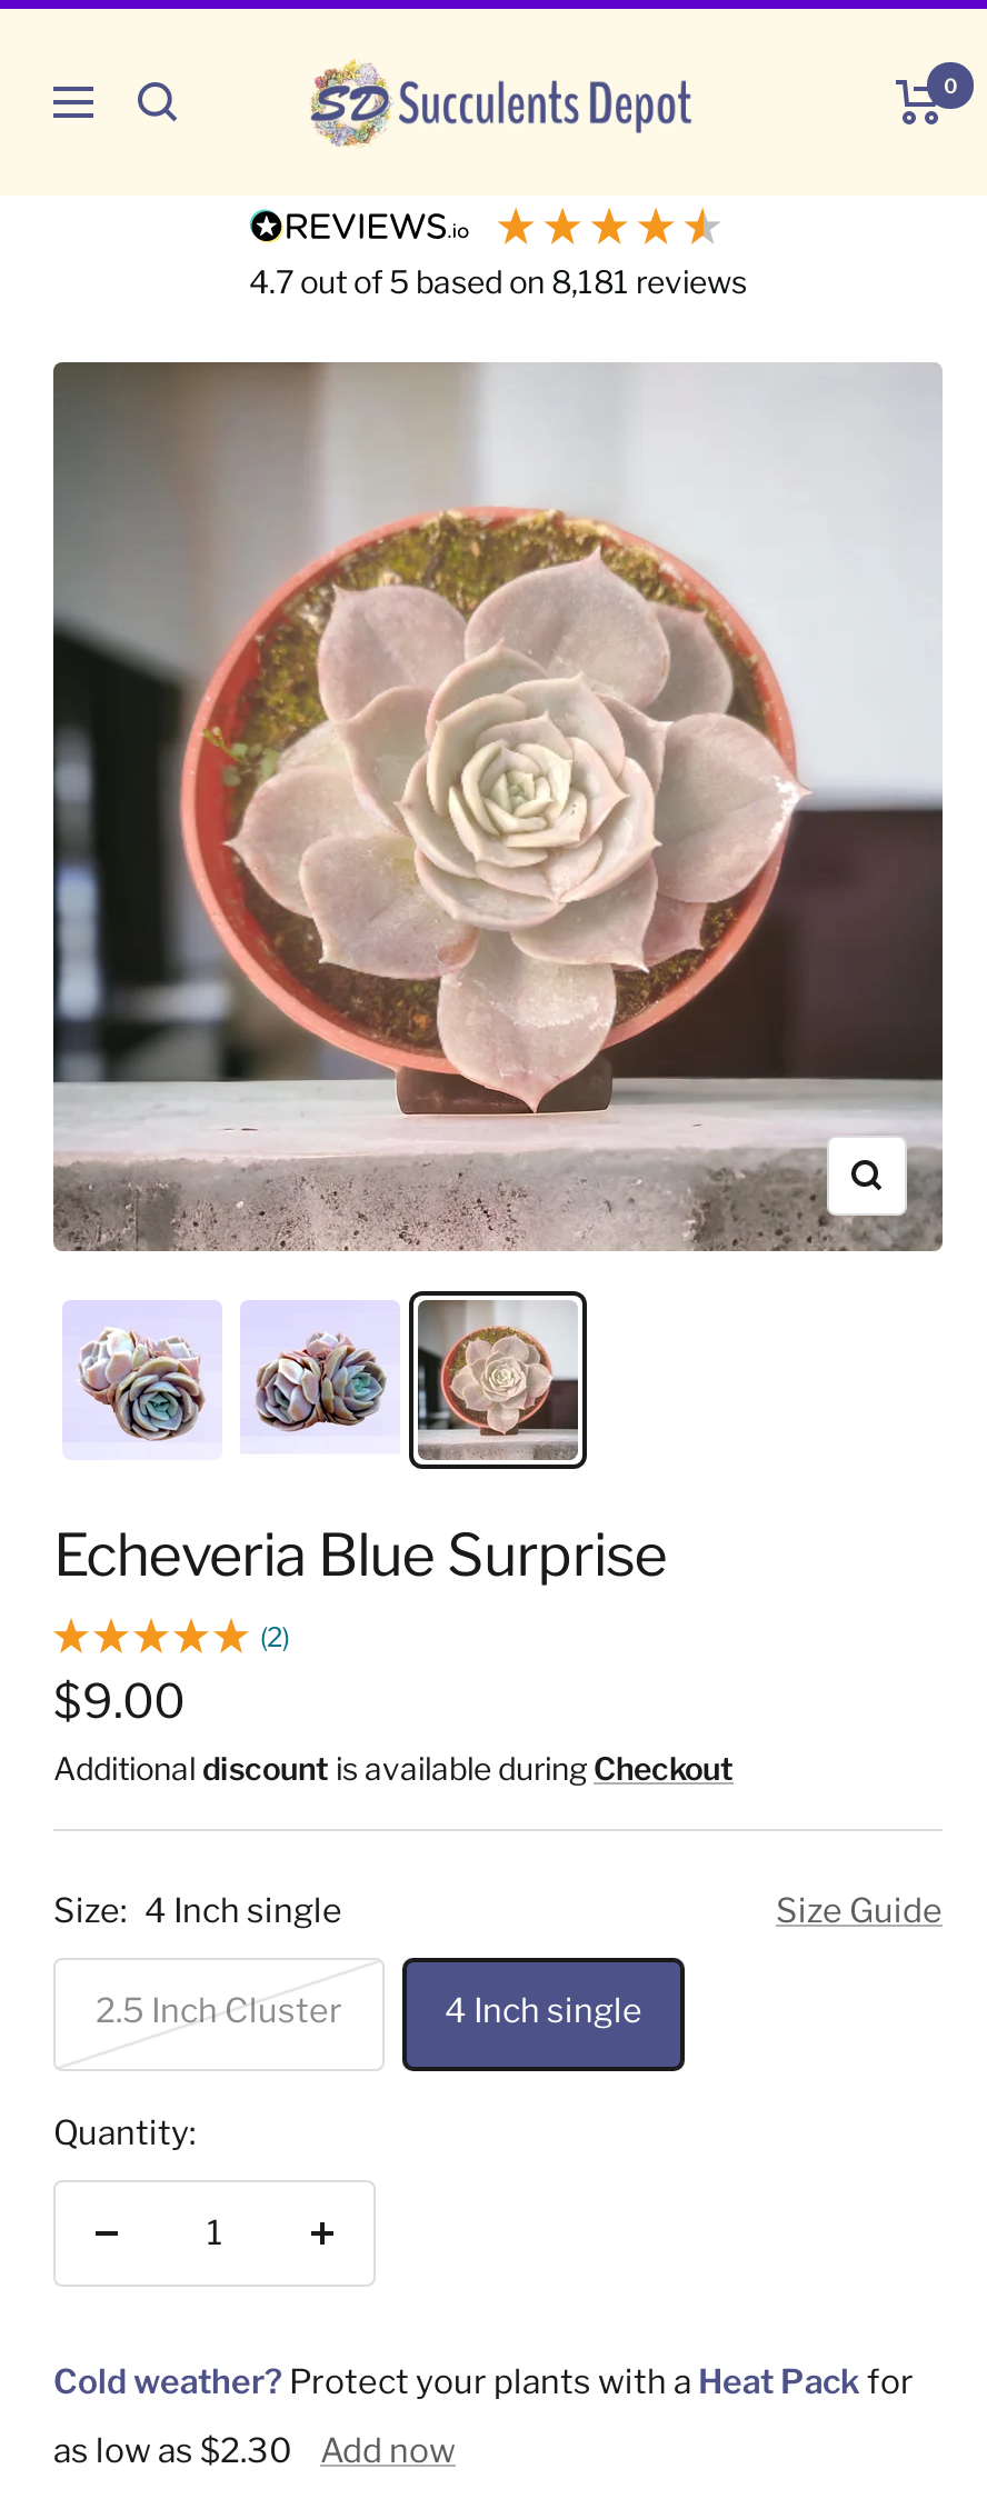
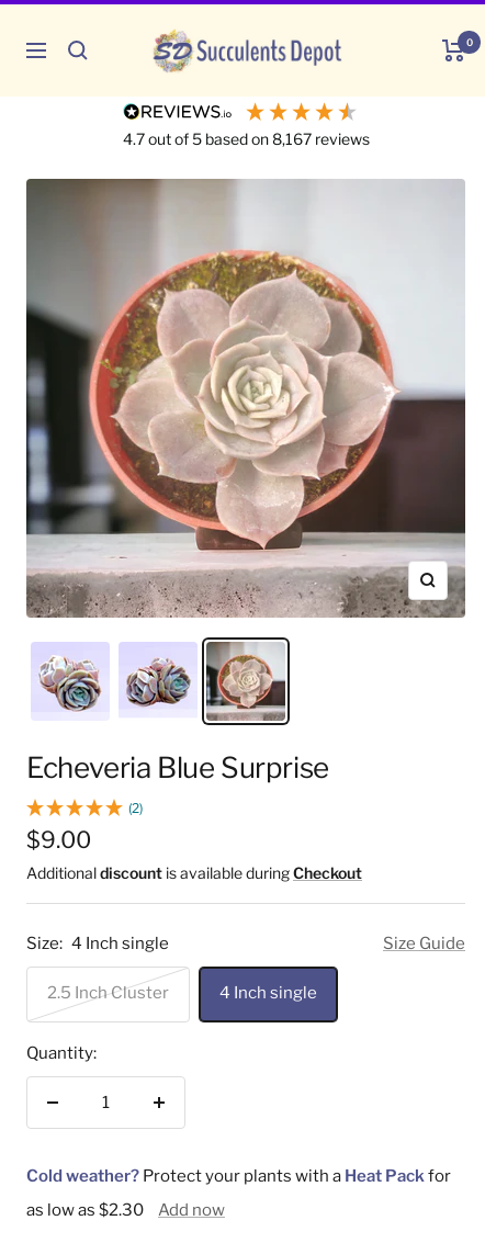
[249,262,747,300] 4.7 out of 5 based on 8,181 reviews -> [122,129,369,148] 4.7 out of 5 based on 8,167 reviews

